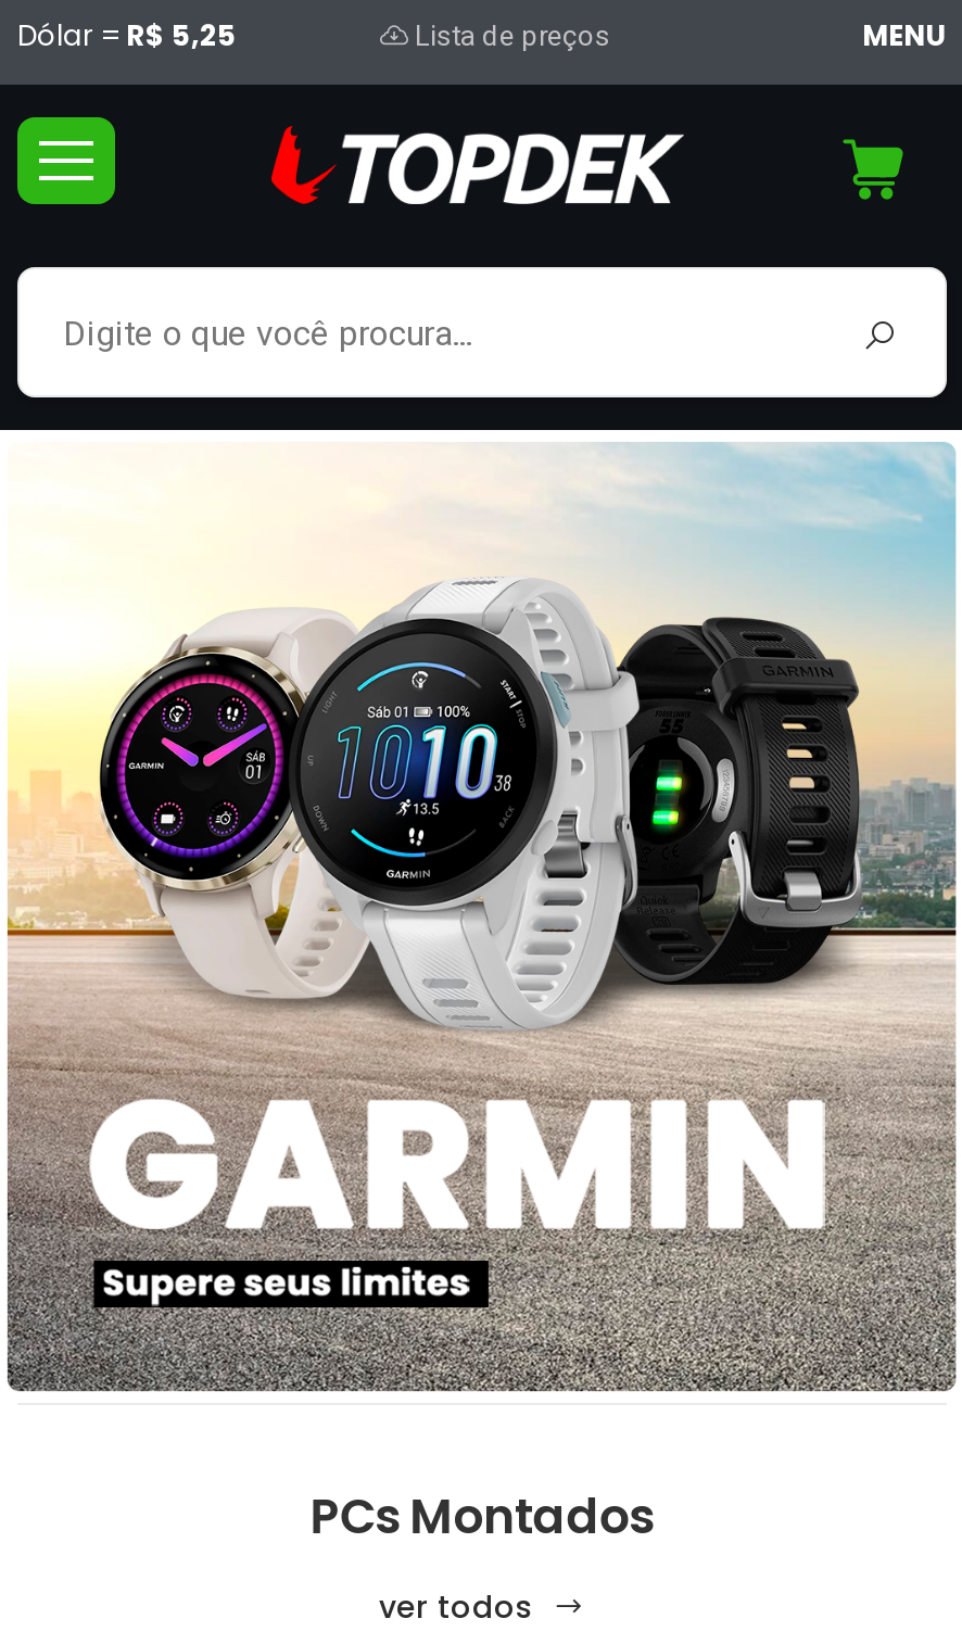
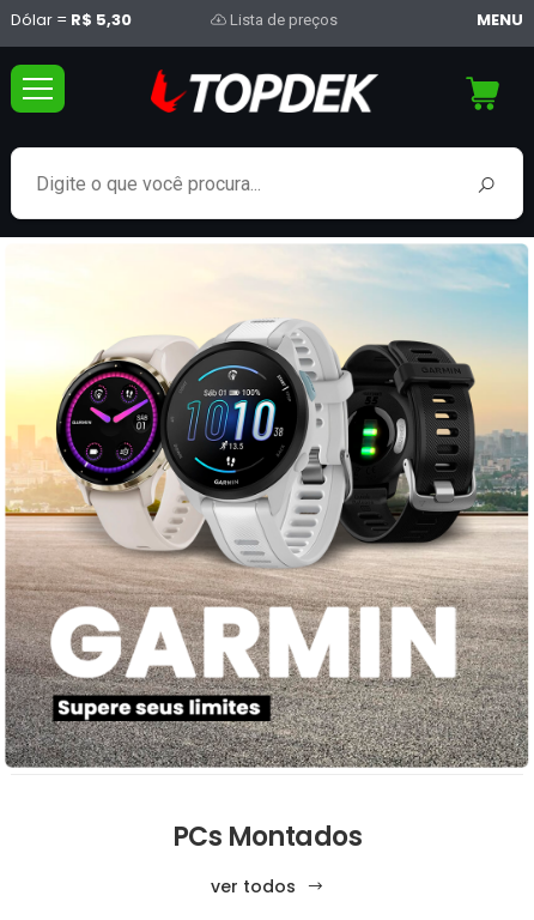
[17,15,237,56] Dólar = R$ 5,25 -> [11,8,132,31] Dólar = R$ 5,30

